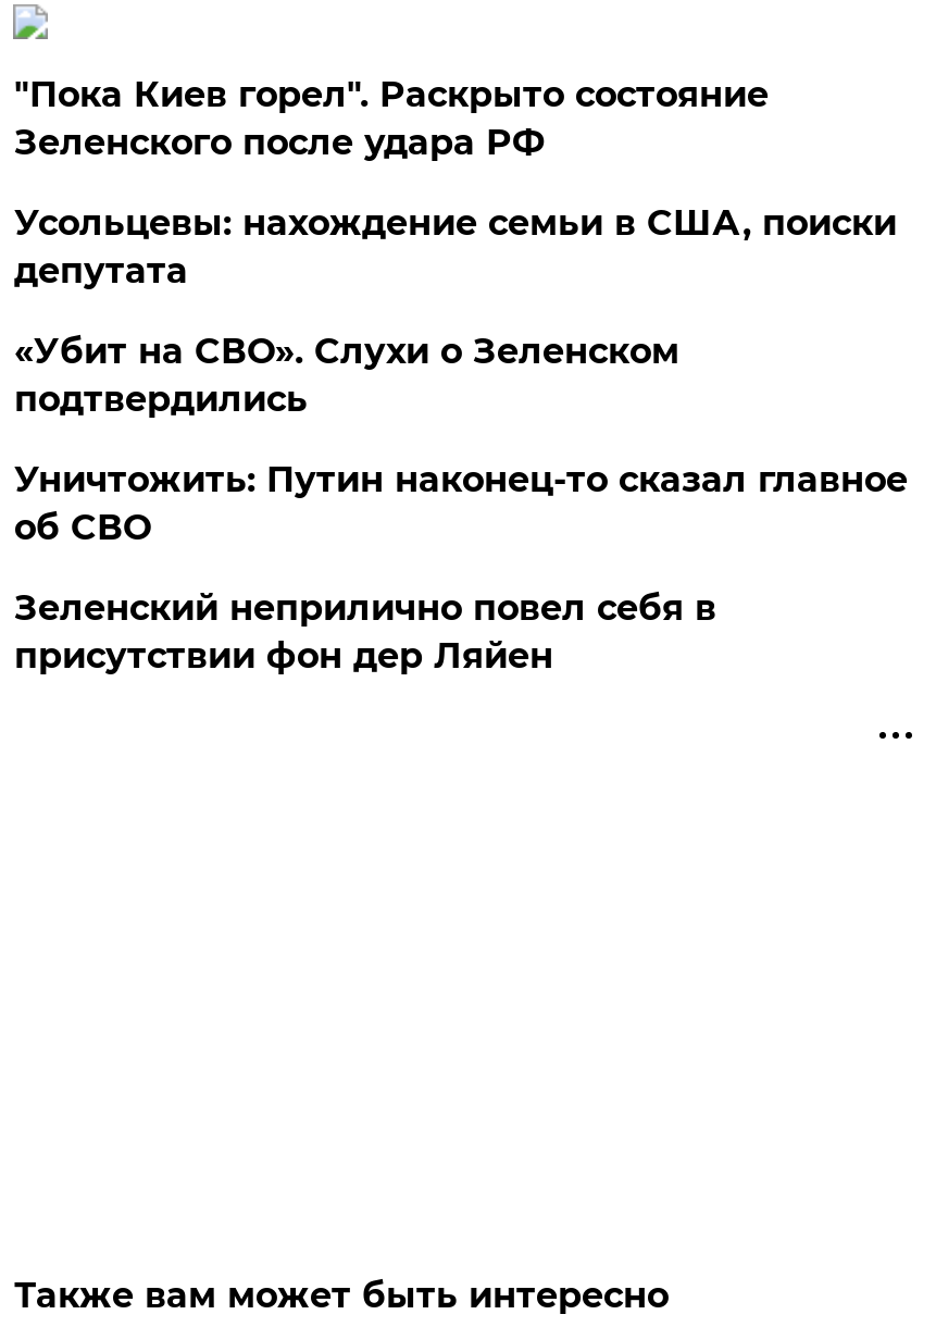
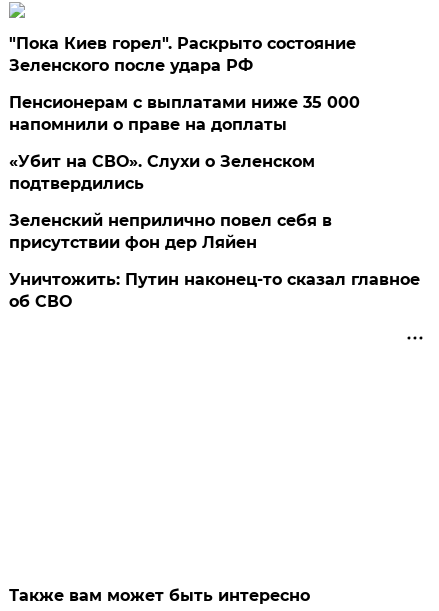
[14,202,897,292] Усольцевы: нахождение семьи в США, поиски | депутата -> [9,93,360,134] Пенсионерам с выплатами ниже 35 000 | напомнили о праве на доплаты
moved [14,459,908,548] -> [9,270,420,311]: Уничтожить: Путин наконец-то сказал главное | об СВО
moved [14,587,716,677] -> [9,211,332,252]: Зеленский неприлично повел cебя в | присутствии фон дер Ляйен

